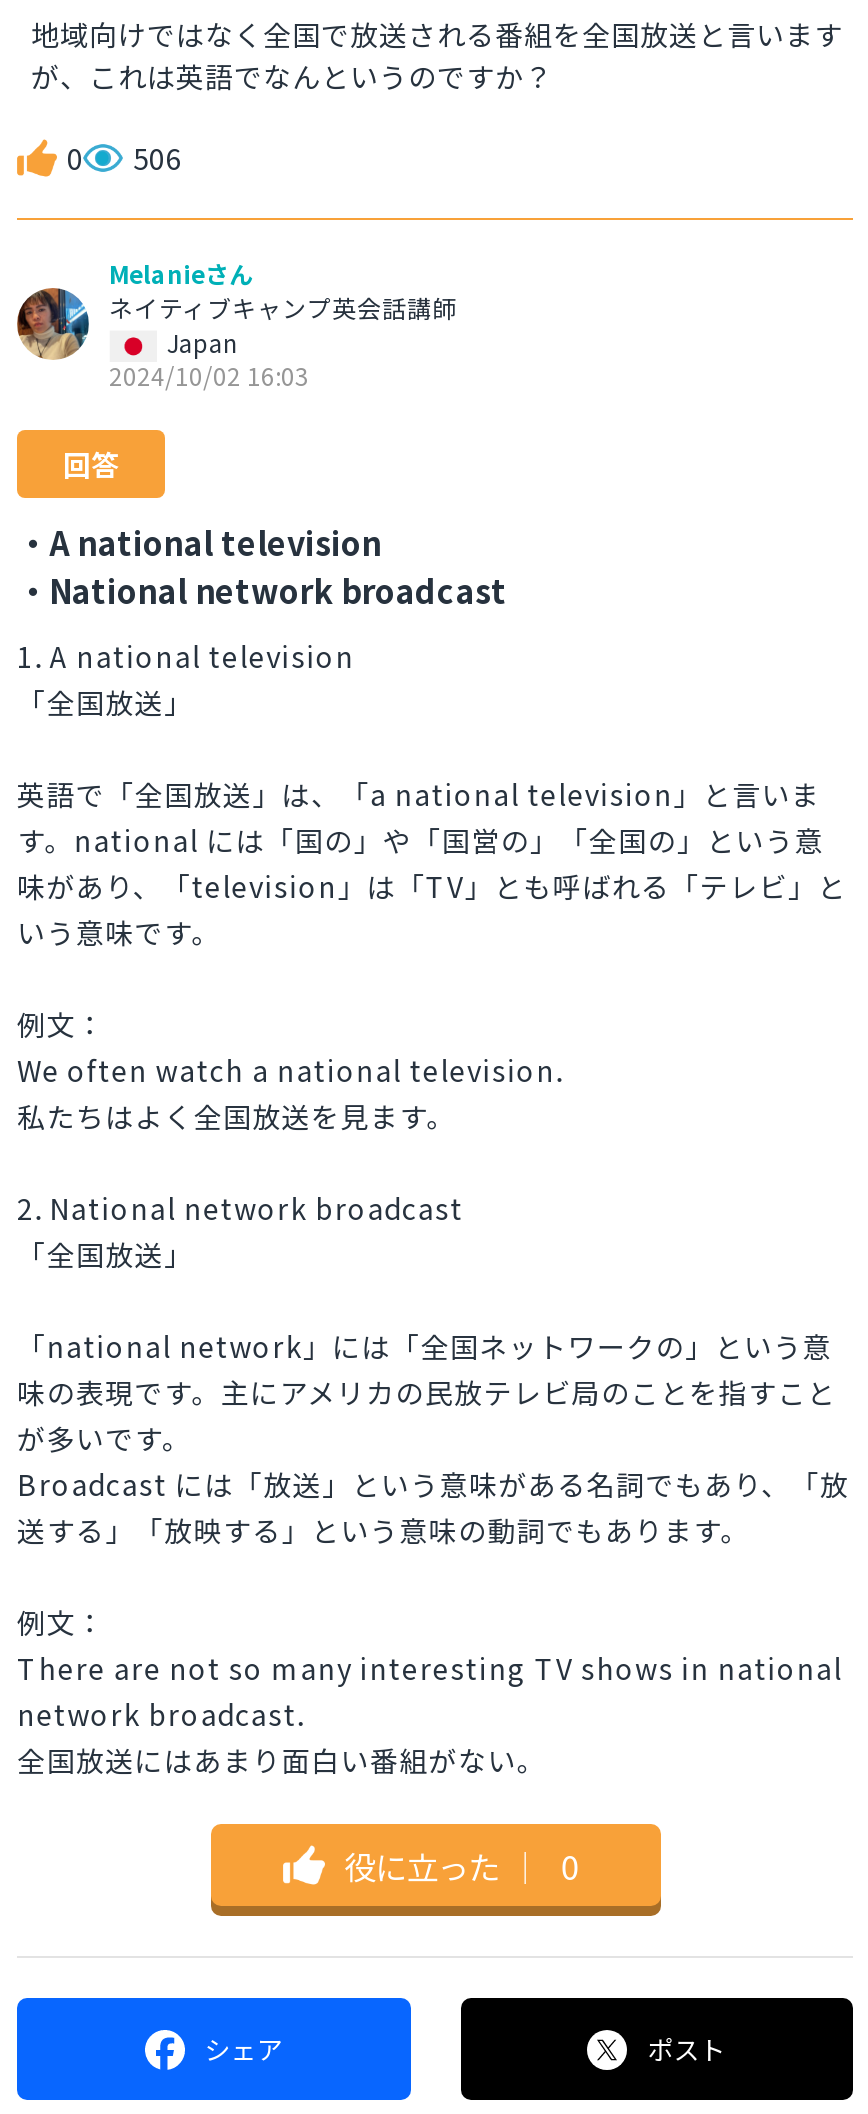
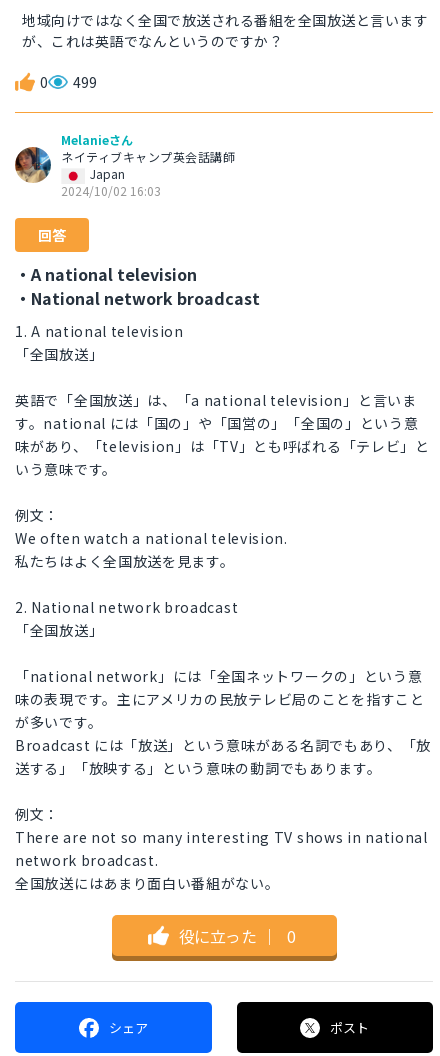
[67,139,181,179] 0 506 -> [40,72,97,92] 0 499

